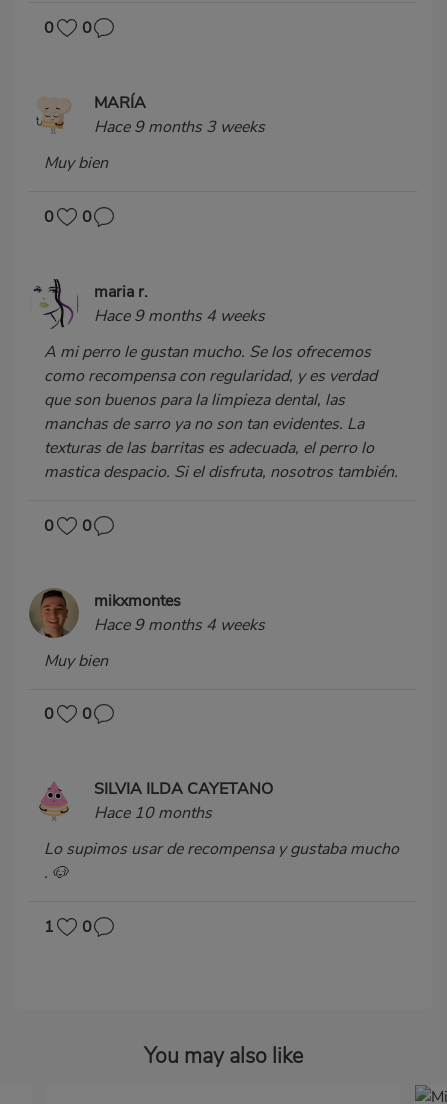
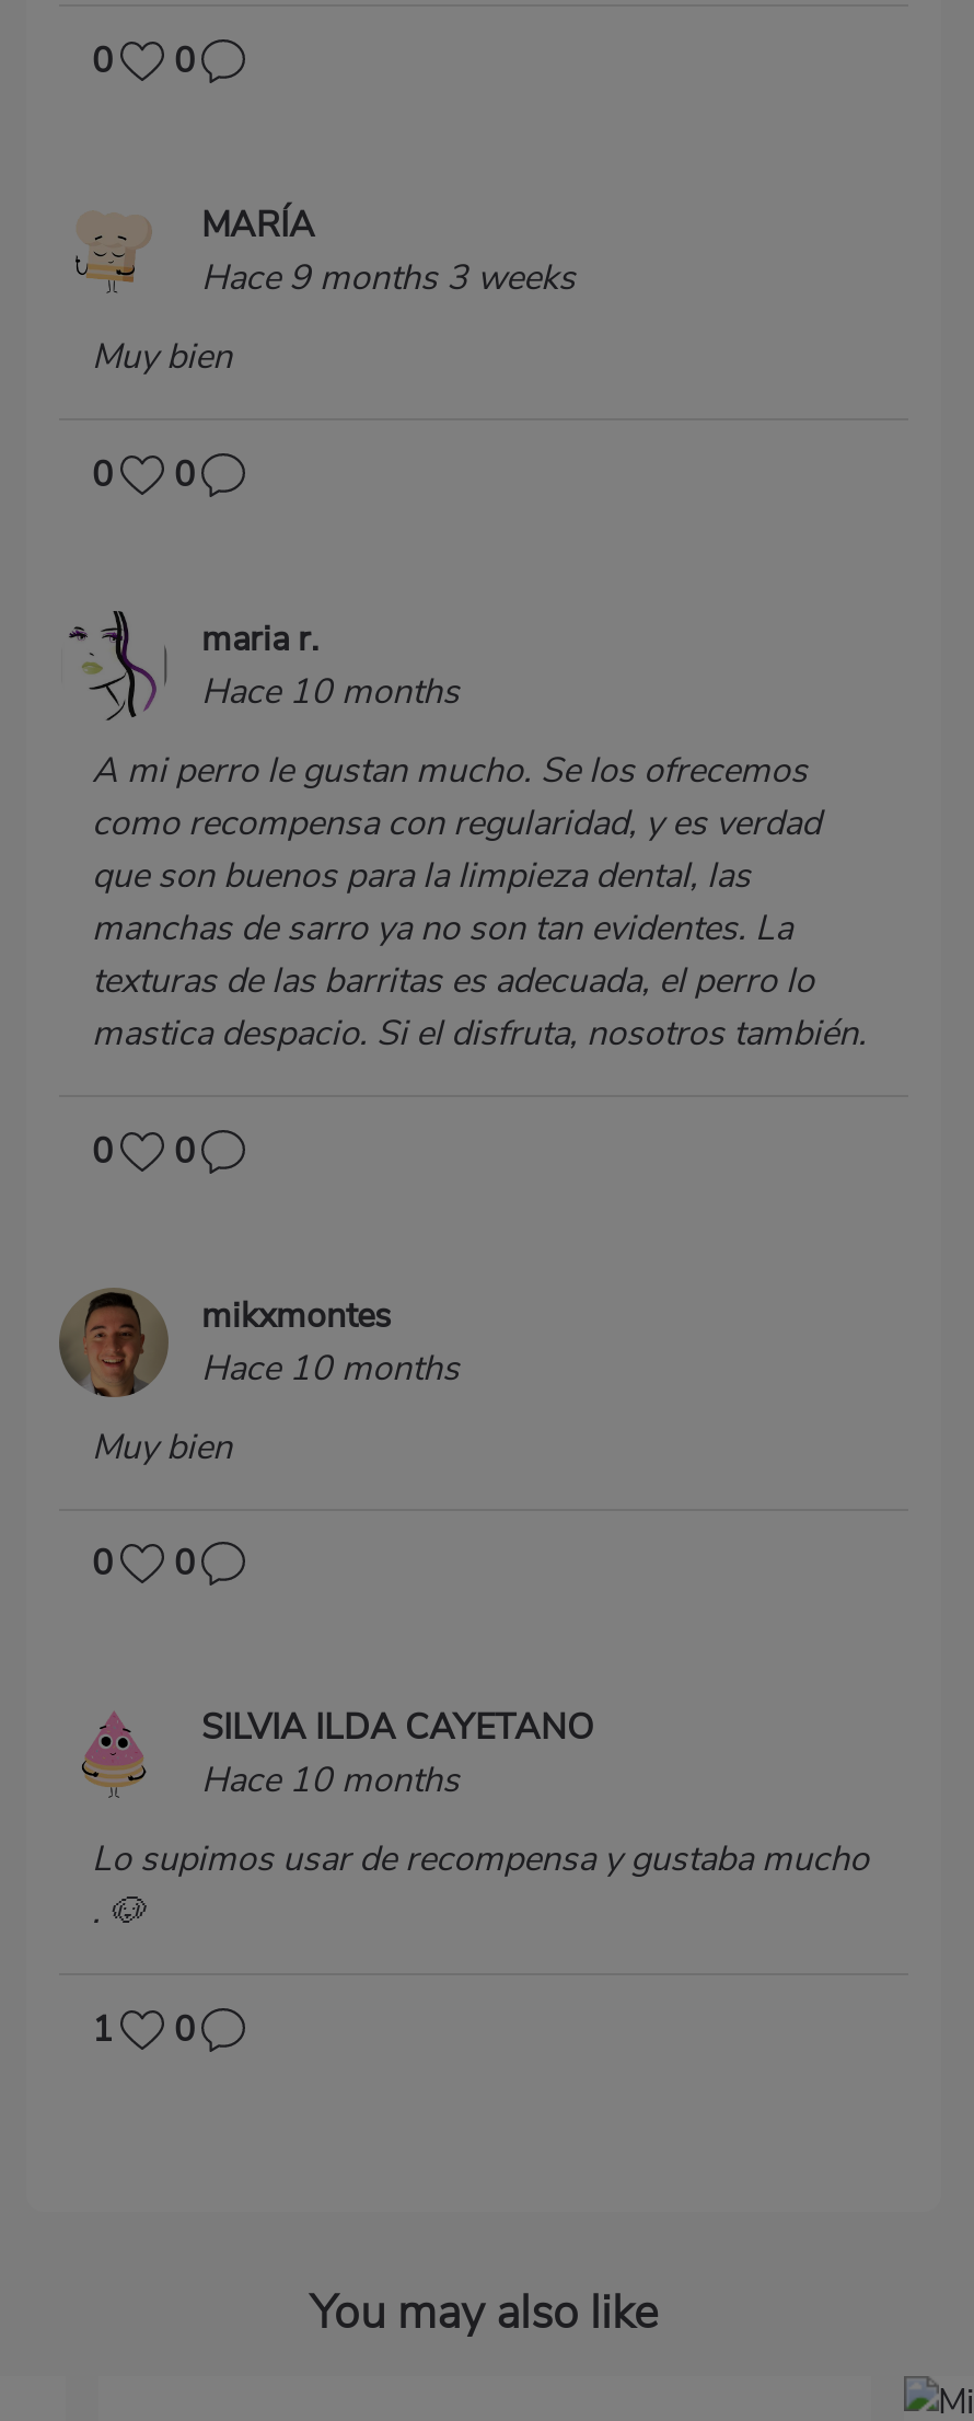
[94,305,265,327] Hace 9 months 4 weeks -> [201,668,460,716] Hace 10 months
[94,614,265,636] Hace 9 months 4 weeks -> [201,1344,460,1392] Hace 10 months

